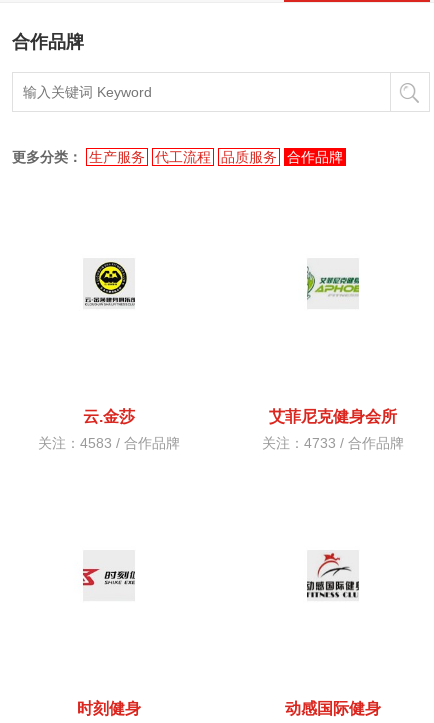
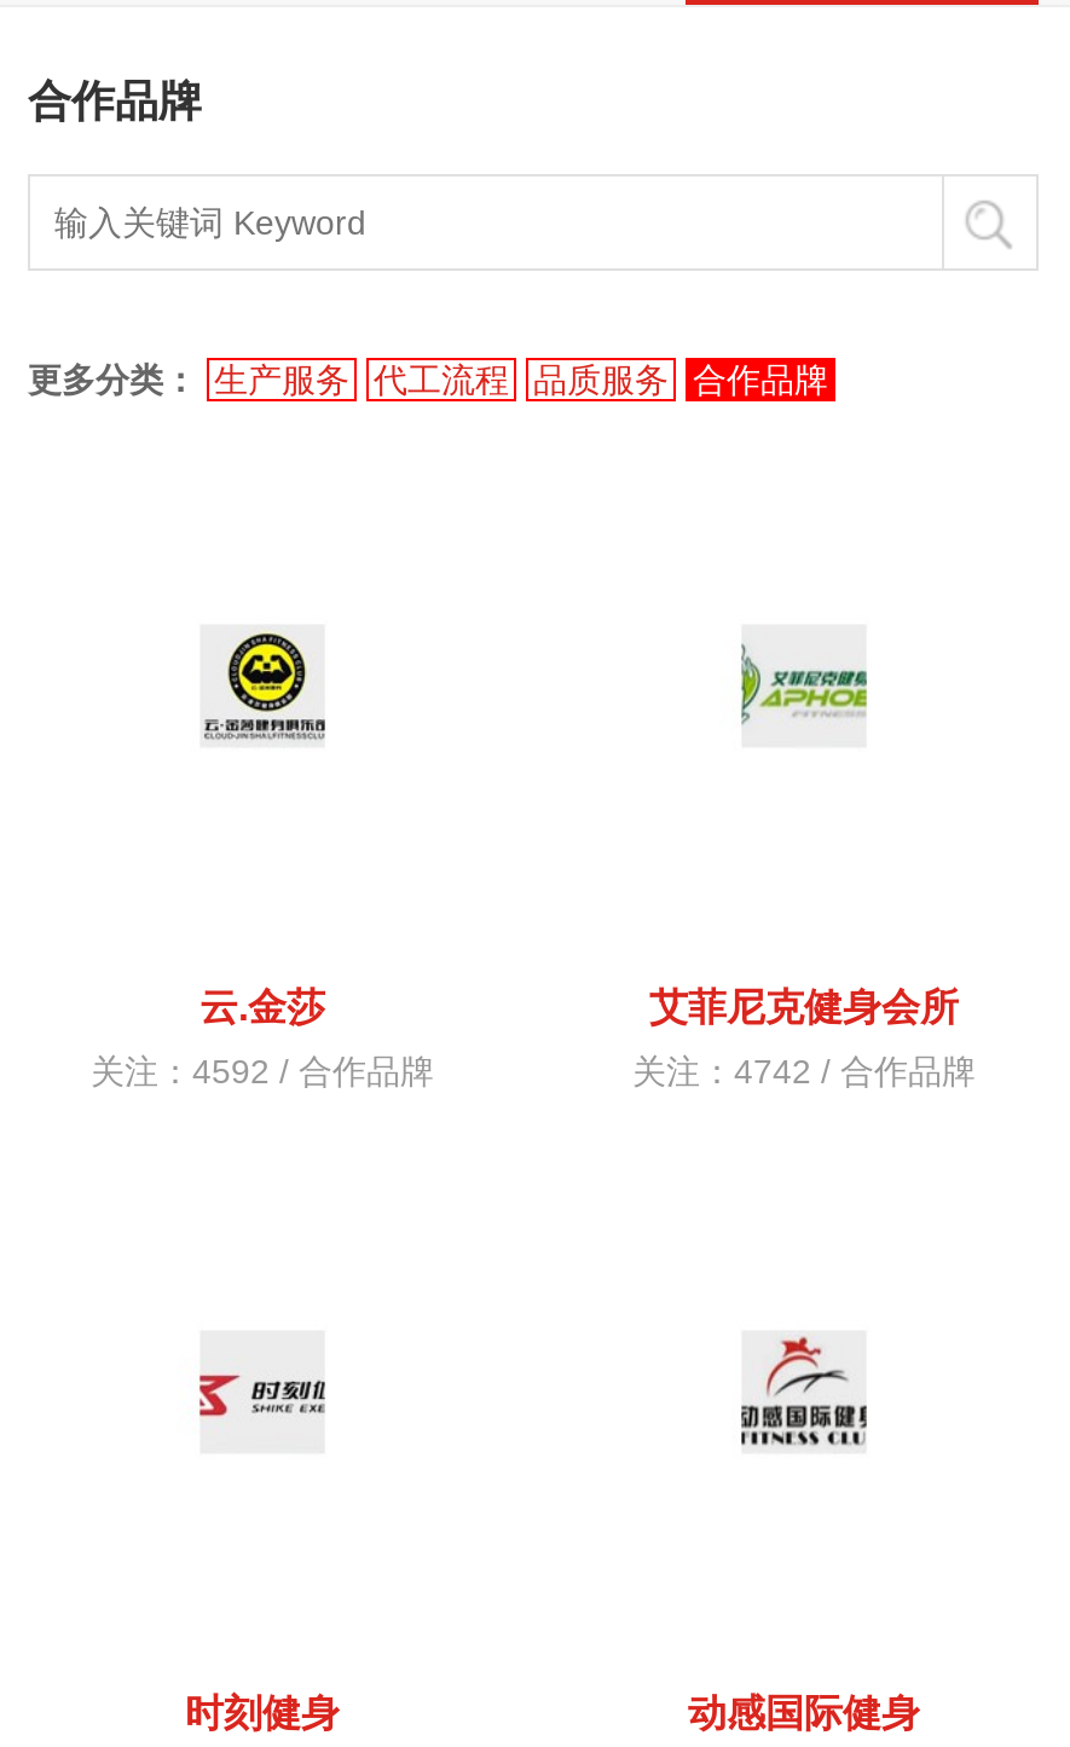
[38,435,180,451] 关注：4583 /合作品牌 -> [91,1052,434,1091] 关注：4592 /合作品牌
[262,435,404,451] 关注：4733 /合作品牌 -> [632,1052,976,1091] 关注：4742 /合作品牌

